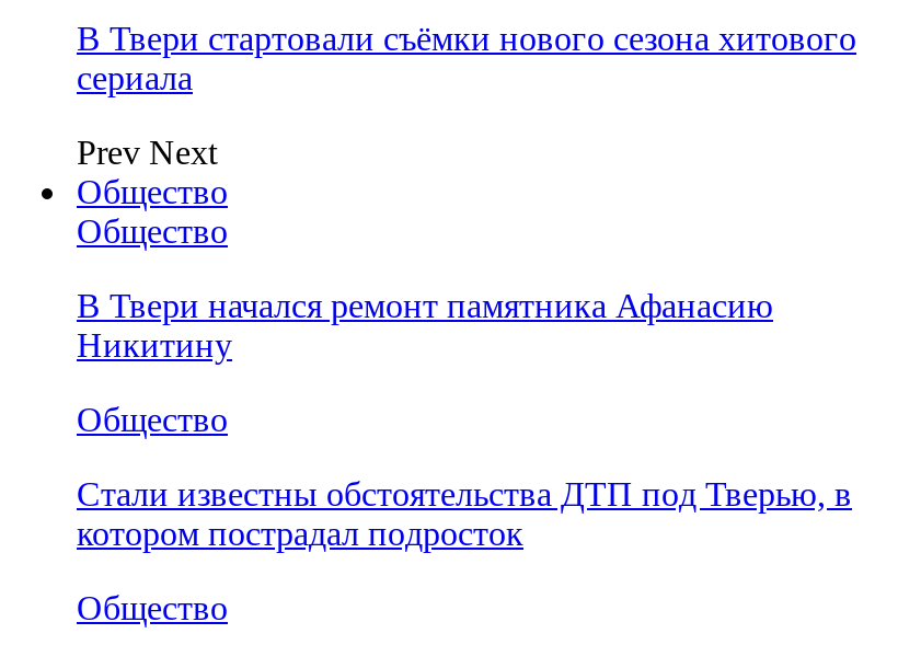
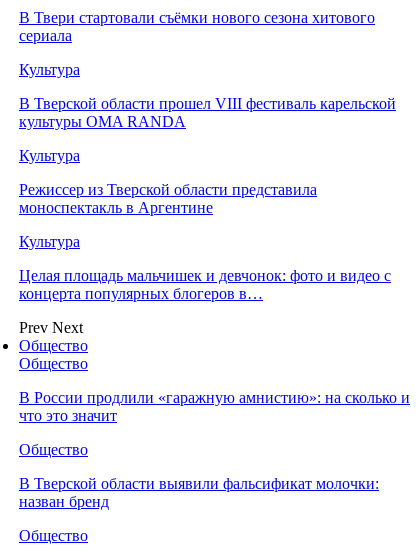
none -> [19,61,396,302] Культура | В Тверской области прошел VIII фестиваль карельской | культуры OMA RANDA | Культура | Режиссер из Тверской области представила | моноспектакль в Аргентине | Культура | Целая площадь мальчишек и девчонок: фото и видео с | концерта популярных блогеров в…
[77,287,773,364] В Твери начался ремонт памятника Афанасию | Никитину -> [19,389,410,424] В России продлили «гаражную амнистию»: на сколько и | что это значит
[77,475,852,552] Стали известны обстоятельства ДТП под Тверью, в | котором пострадал подросток -> [19,475,379,510] В Тверской области выявили фальсификат молочки: | назван бренд

